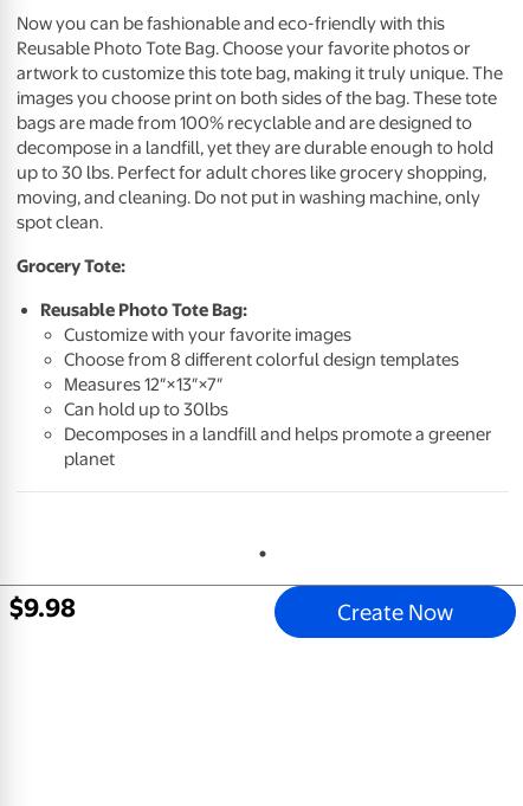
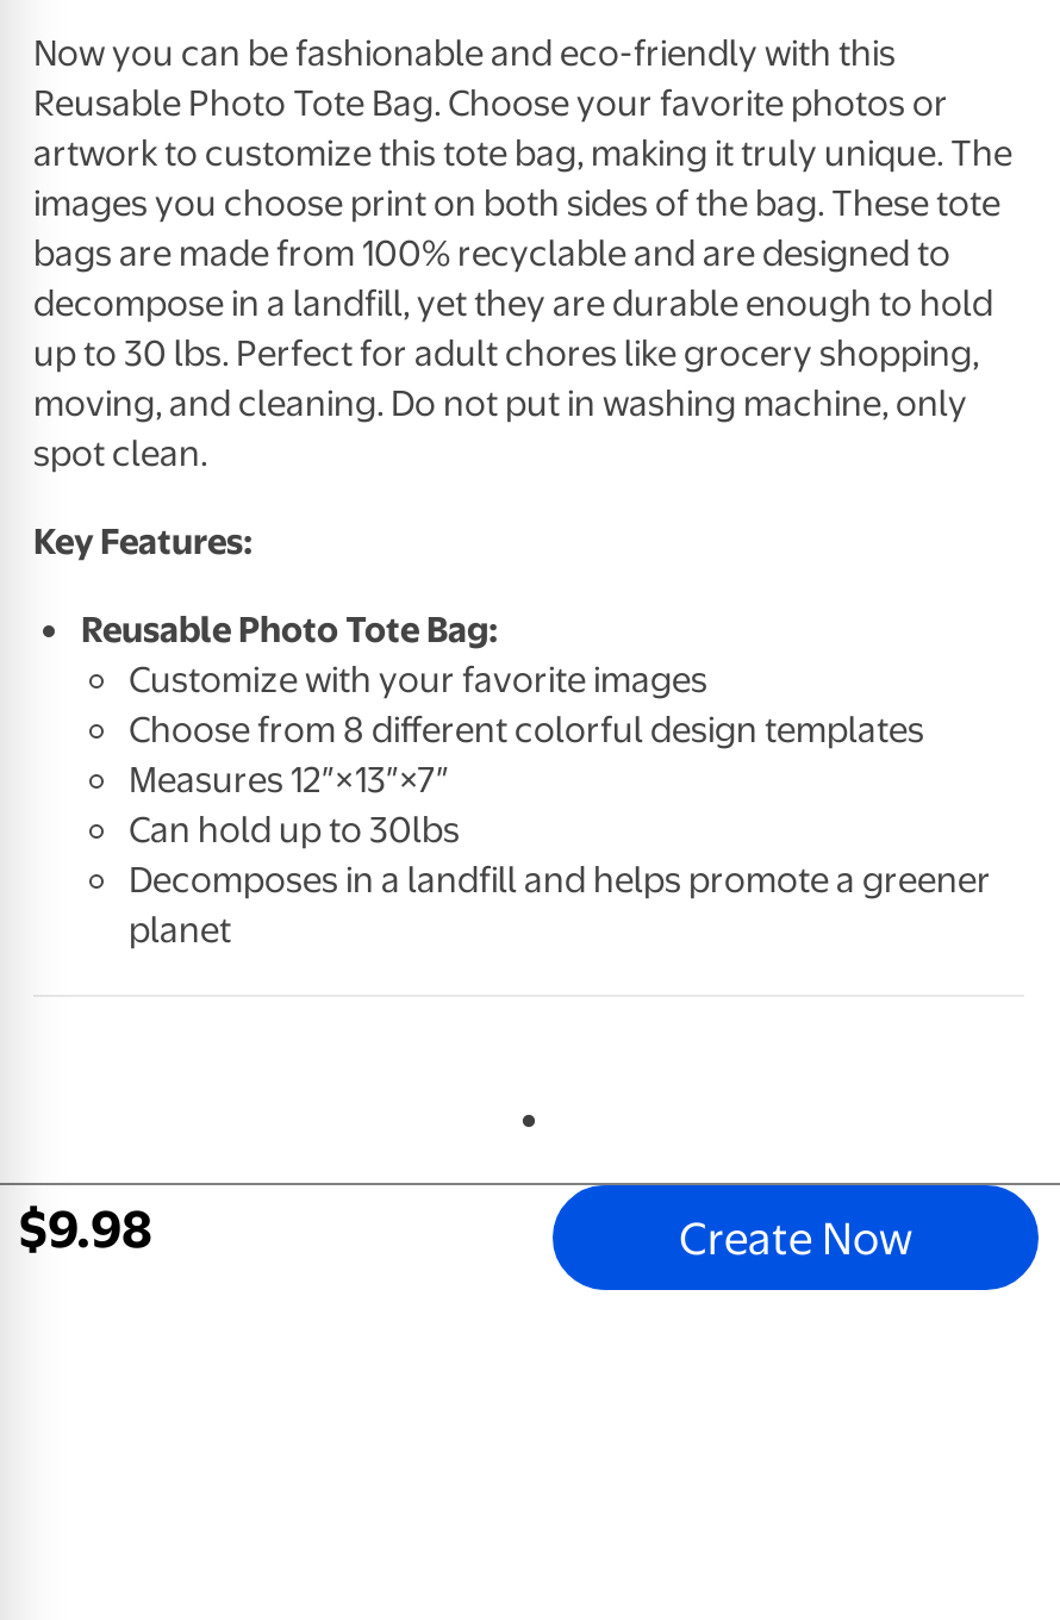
[17,256,125,277] Grocery Tote: -> [33,521,252,563] Key Features:

